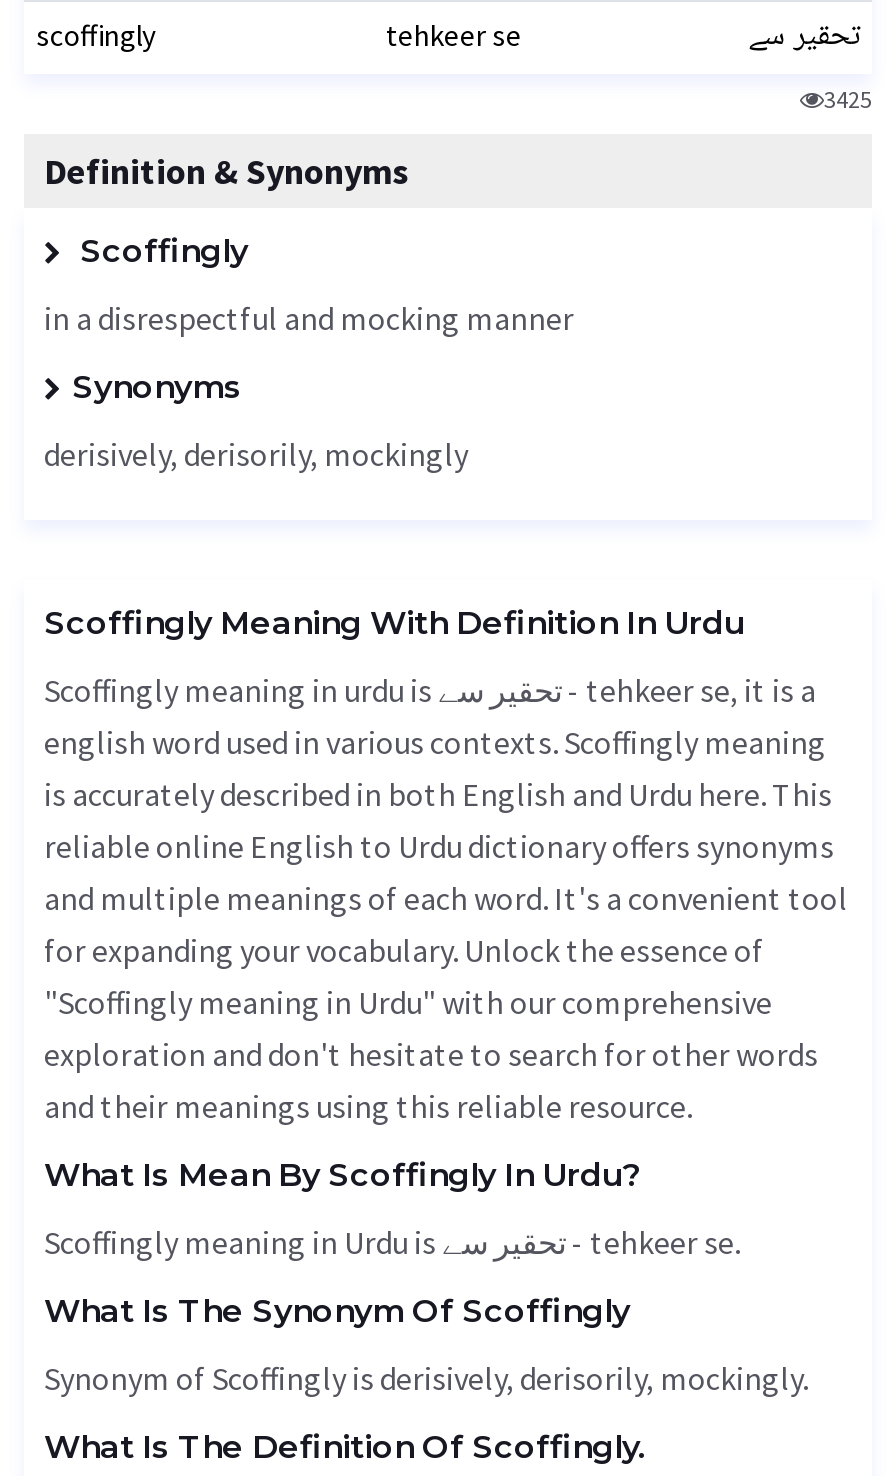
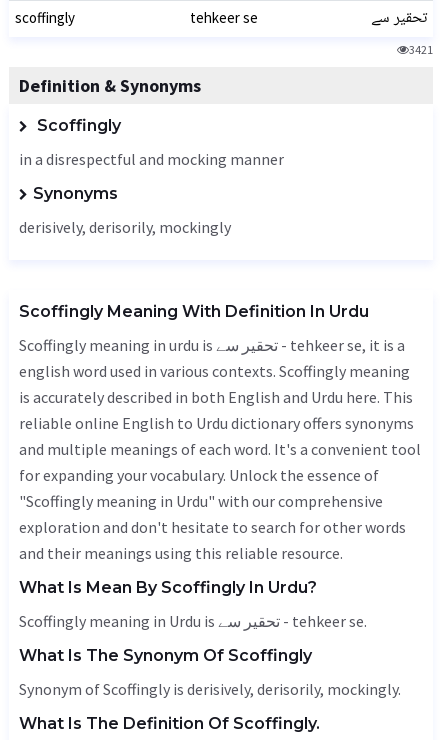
[824,84,872,114] 3425 -> [409,42,433,57] 3421

